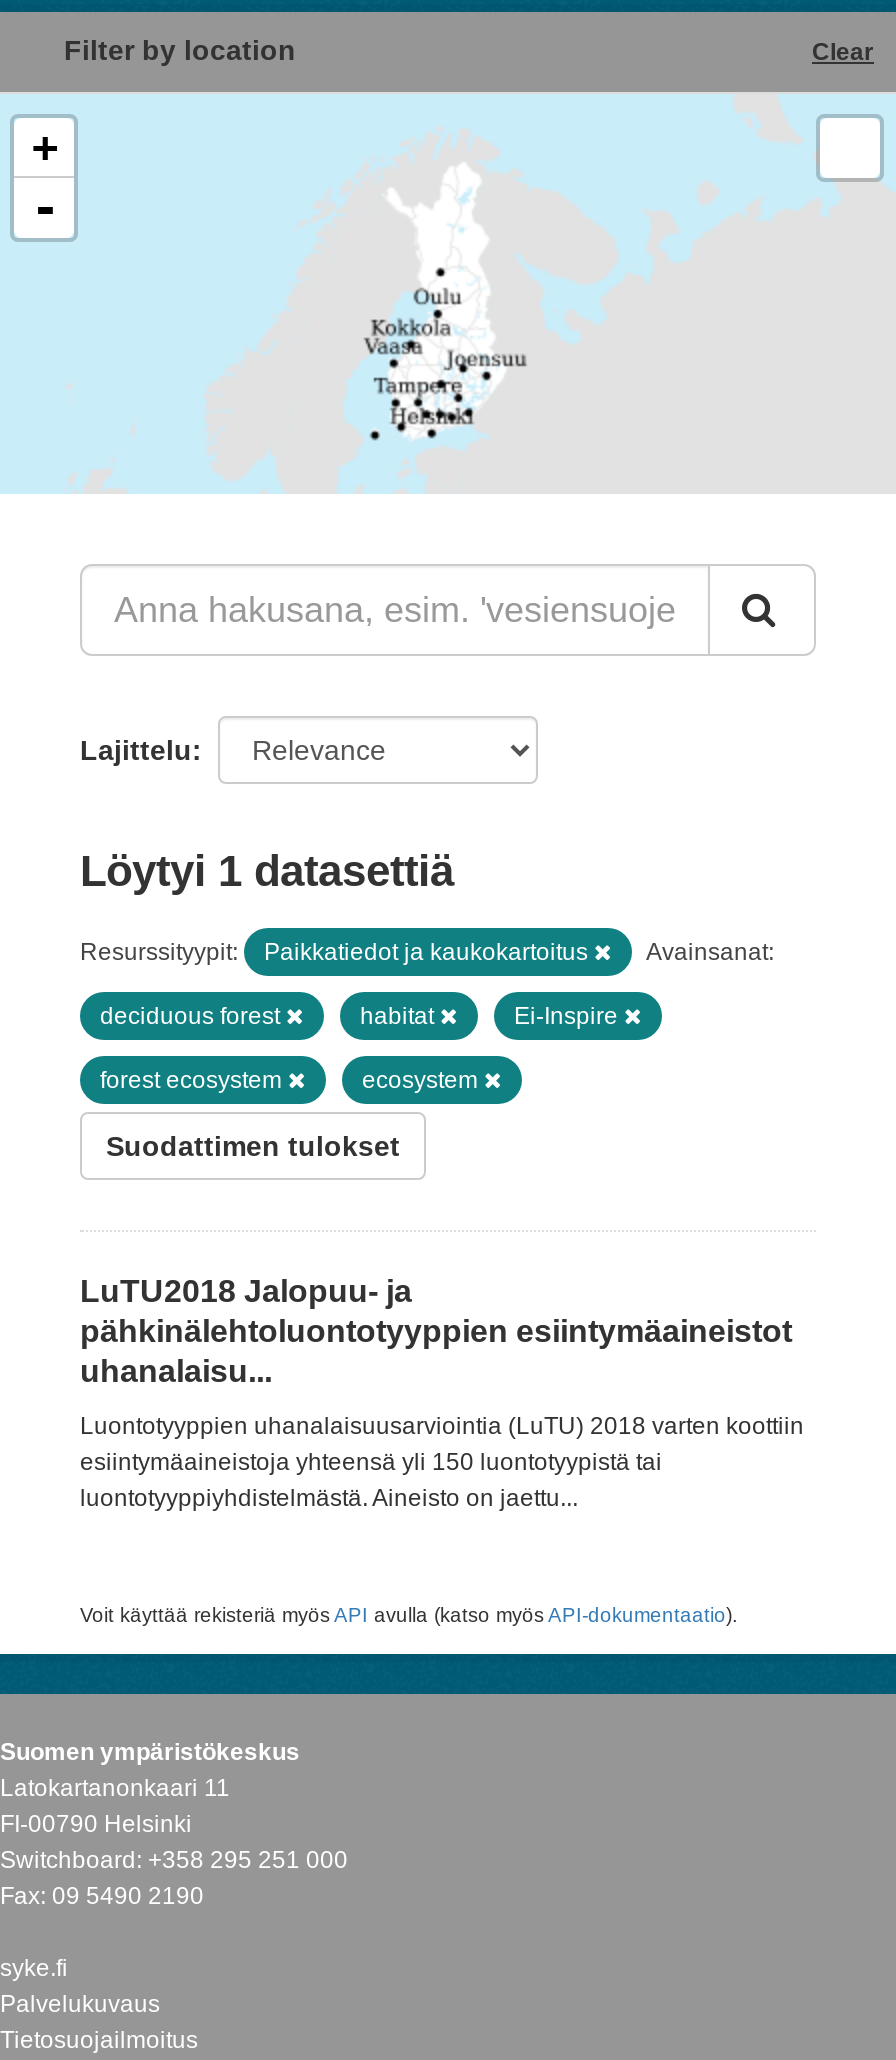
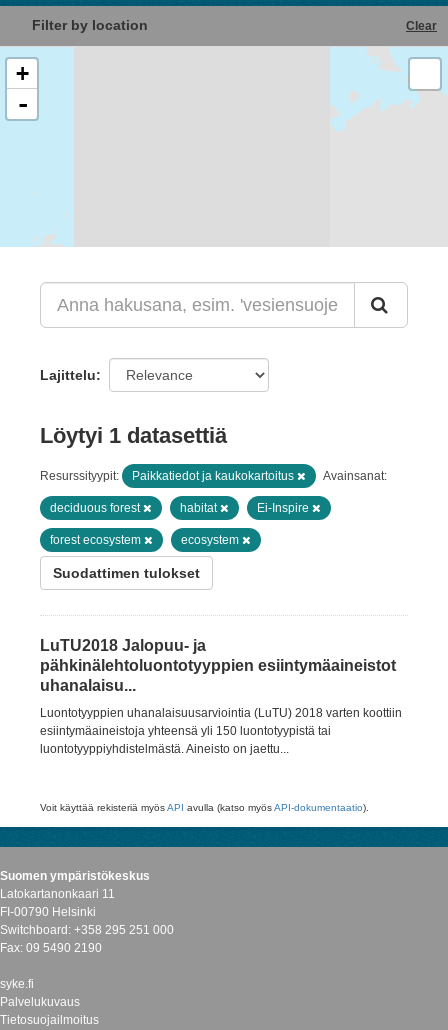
[364,166,526,442] [image] -> none

